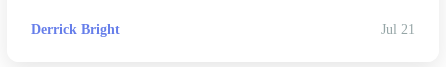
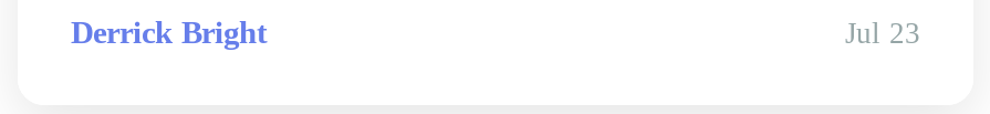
[381,22,415,37] Jul 21 -> [845,16,920,49] Jul 23

